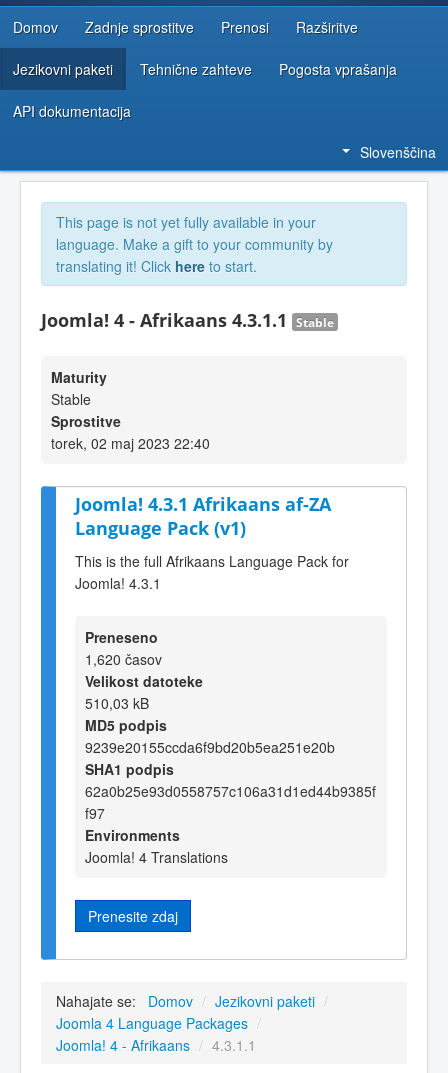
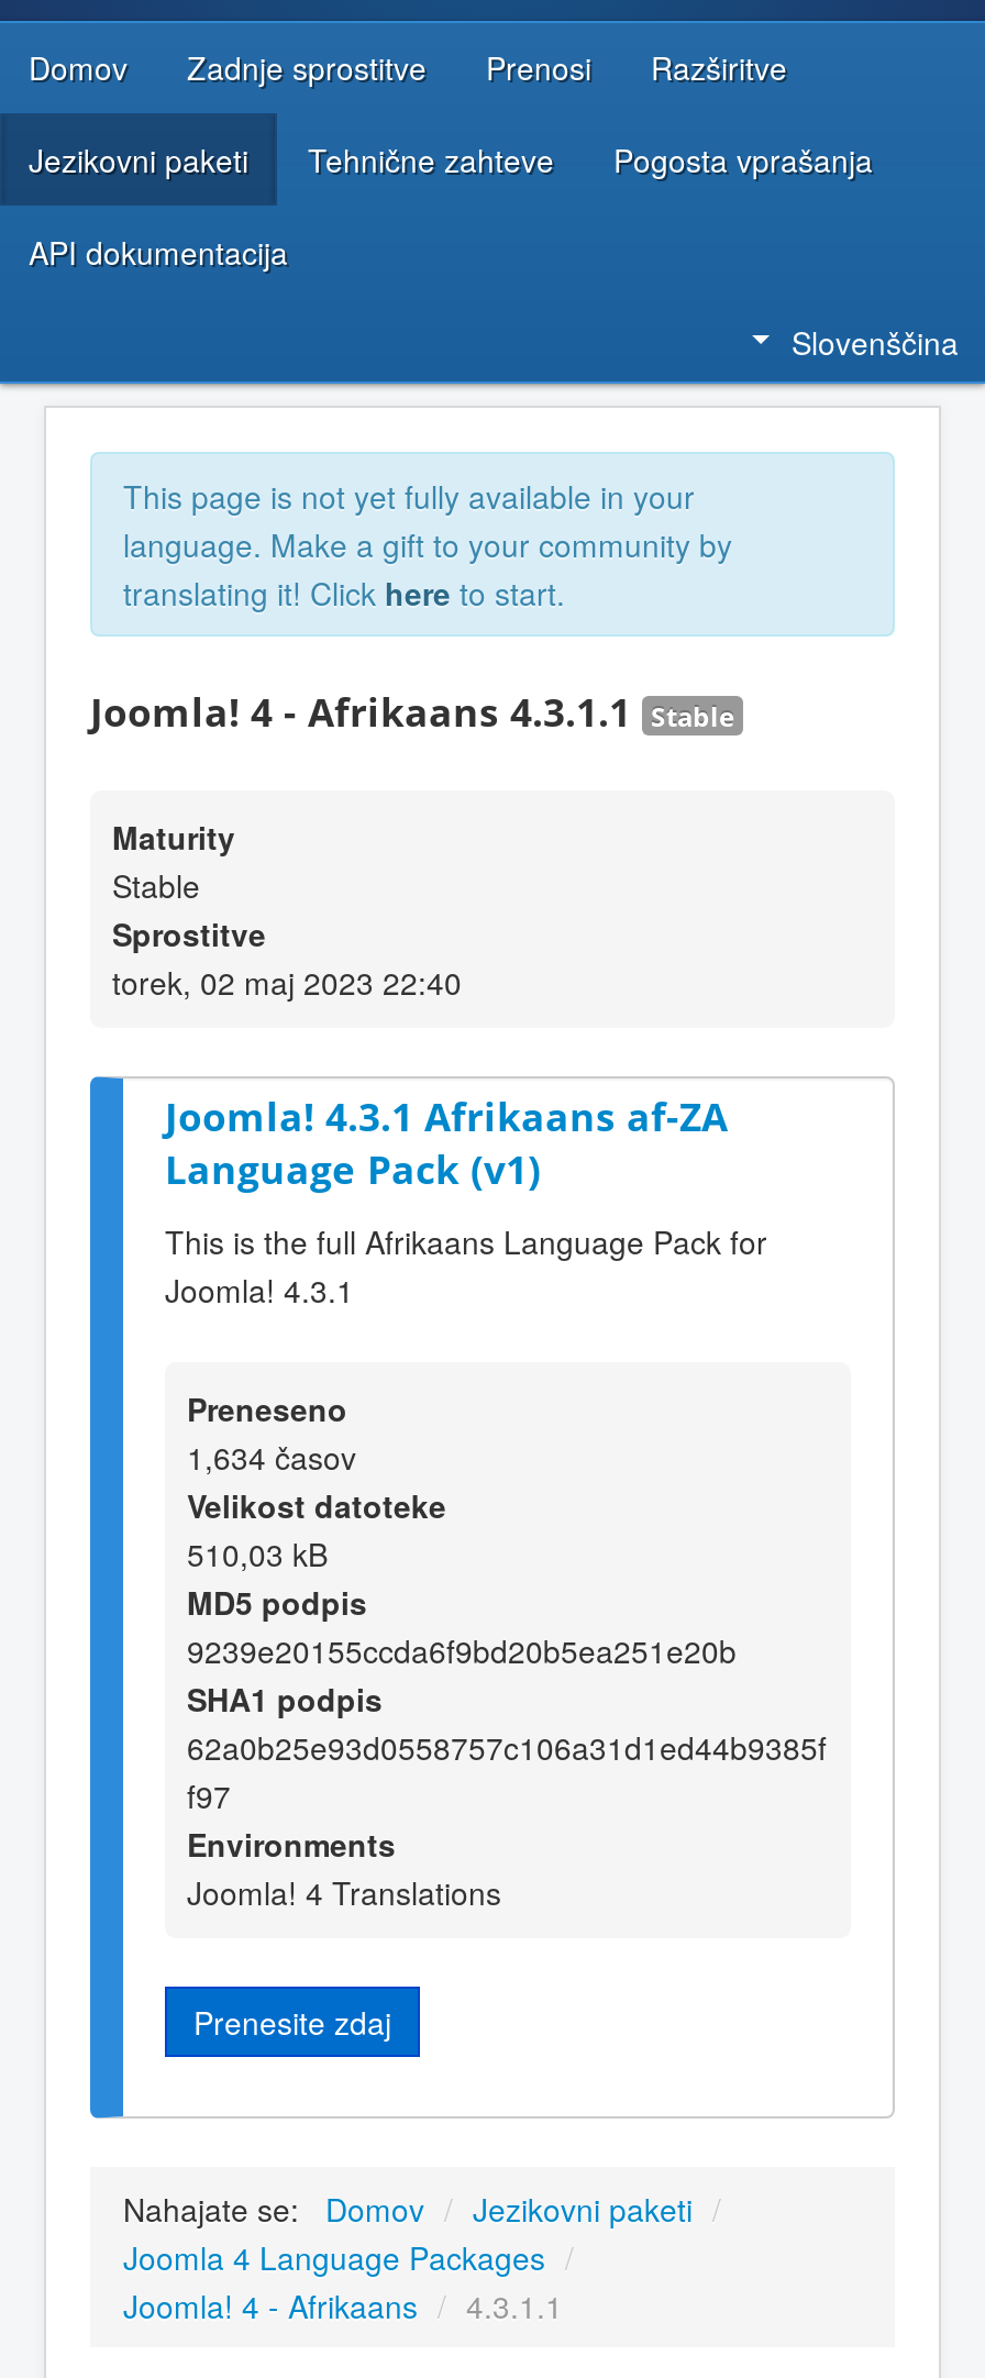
[85,649,162,669] 1,620 časov -> [187,1435,356,1479] 1,634 časov

